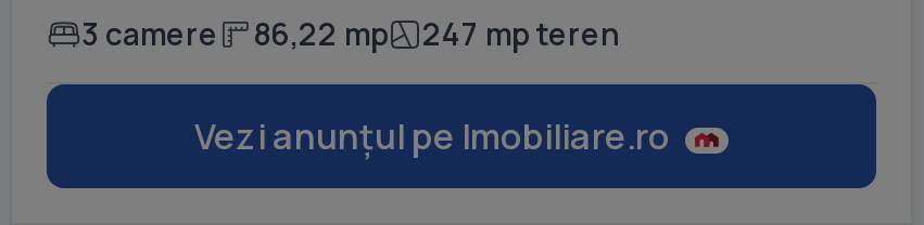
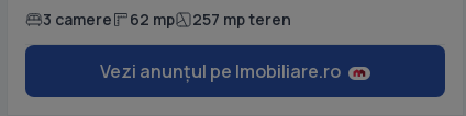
[253,13,388,54] 86,22 mp -> [130,9,175,30] 62 mp
[422,13,620,54] 247 mp teren -> [192,9,291,30] 257 mp teren

